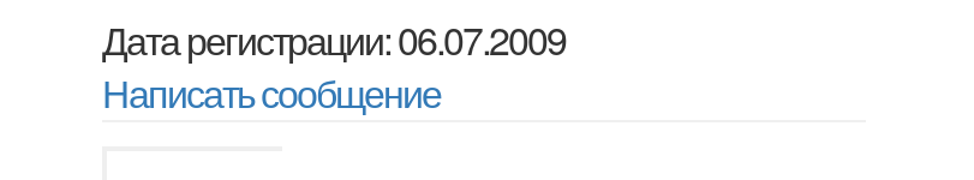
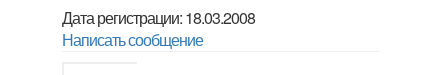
[102,11,566,66] Дата регистрации: 06.07.2009 -> [62,6,255,29] Дата регистрации: 18.03.2008

